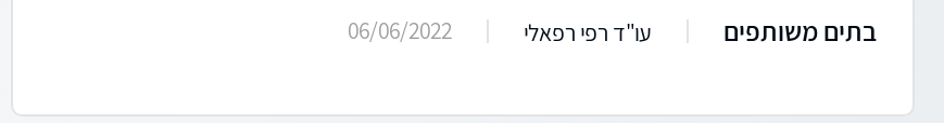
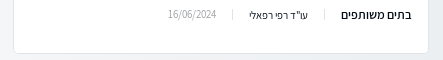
[348,15,452,45] 06/06/2022 -> [168,7,216,21] 16/06/2024

